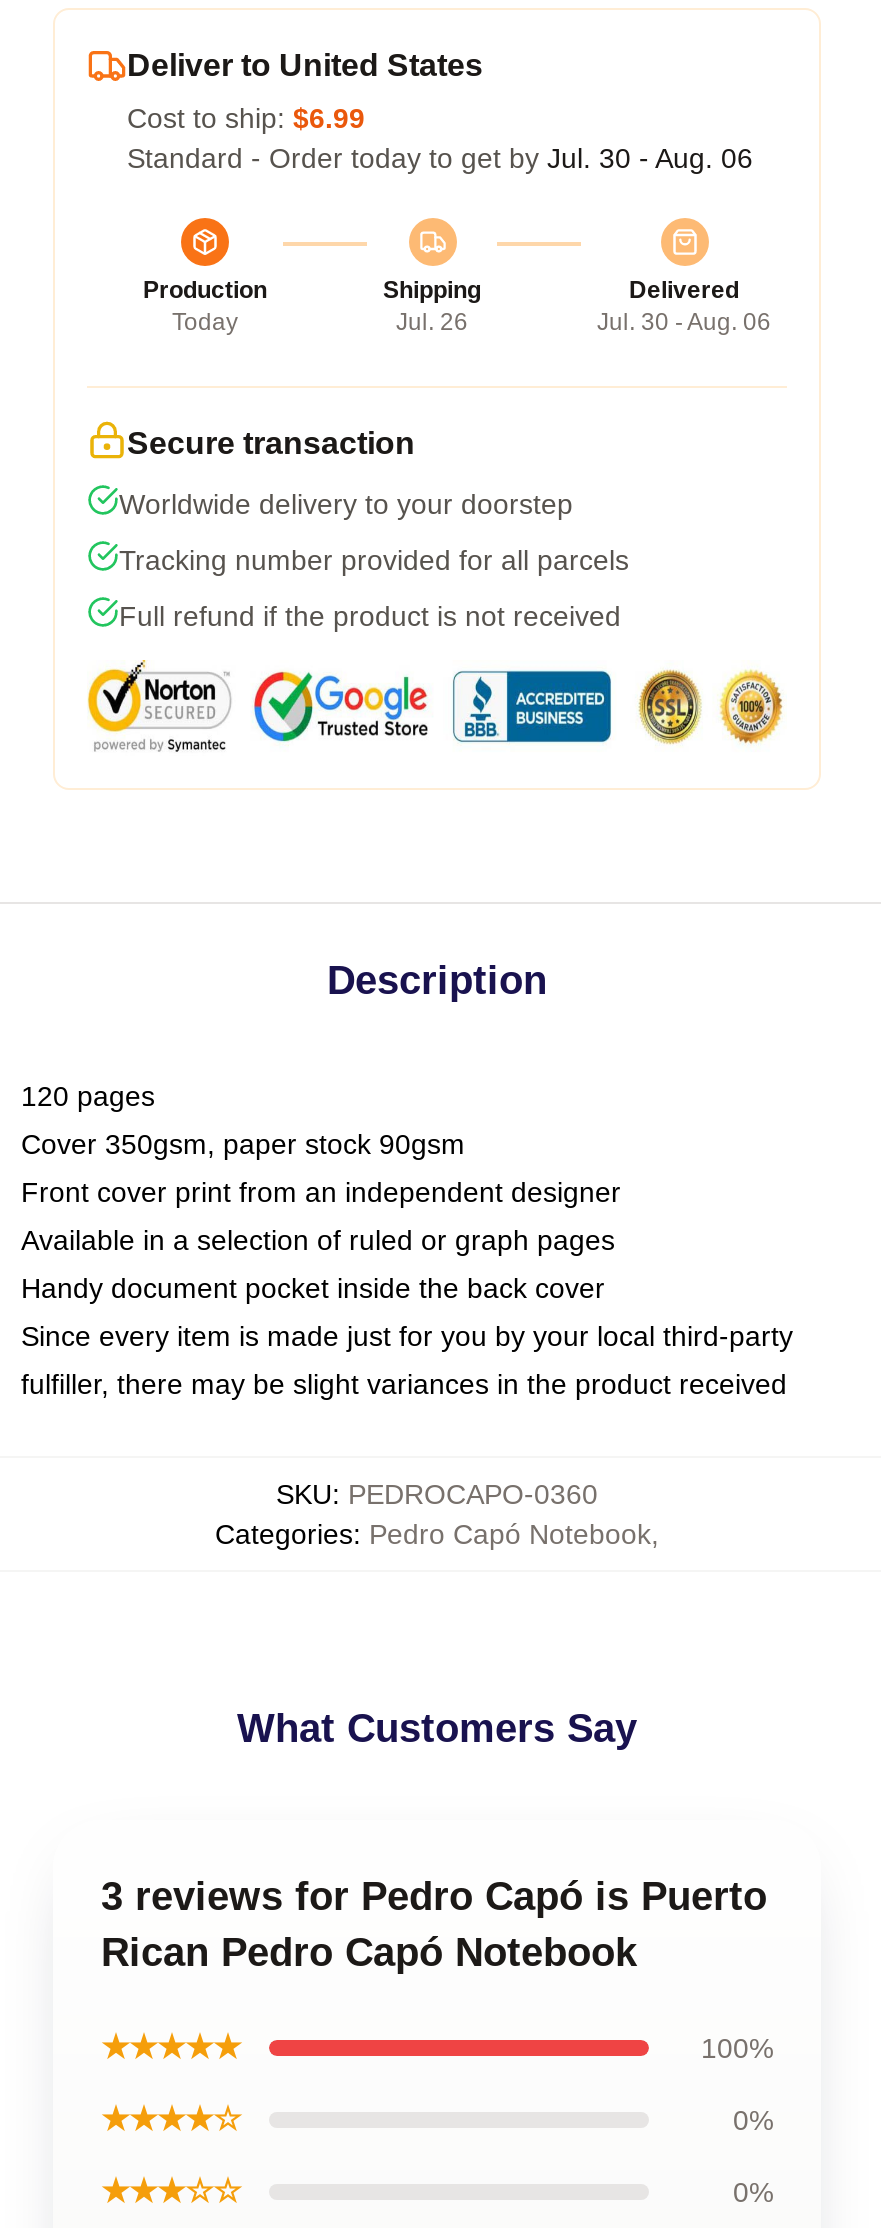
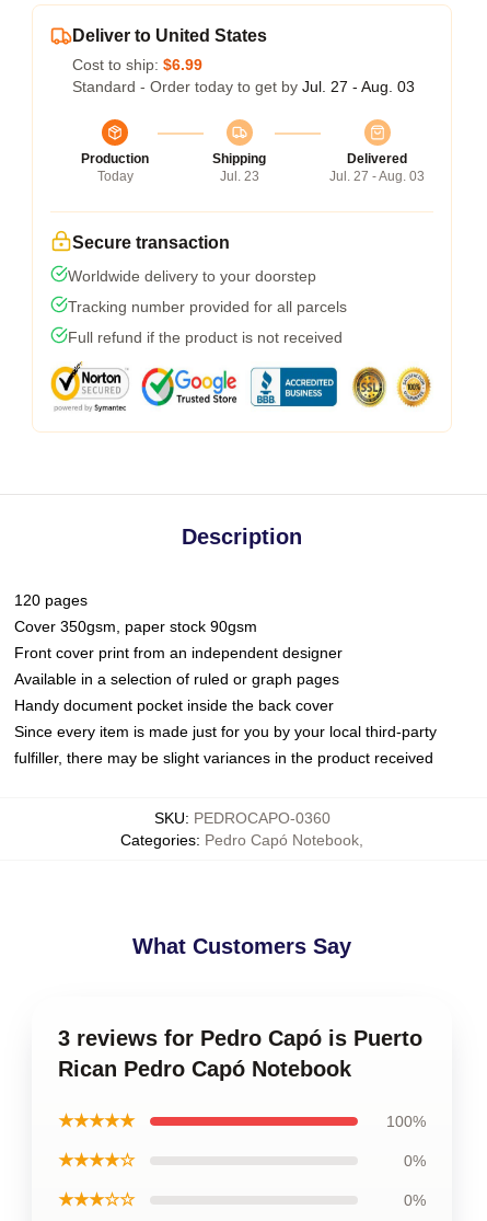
[127,142,753,174] Standard - Order today to get by Jul. 30 - Aug. 06 -> [72,78,415,95] Standard - Order today to get by Jul. 27 - Aug. 03
[396,308,468,336] Jul. 26 -> [219,169,259,184] Jul. 23
[597,308,771,336] Jul. 30 - Aug. 06 -> [329,169,425,184] Jul. 27 - Aug. 03

